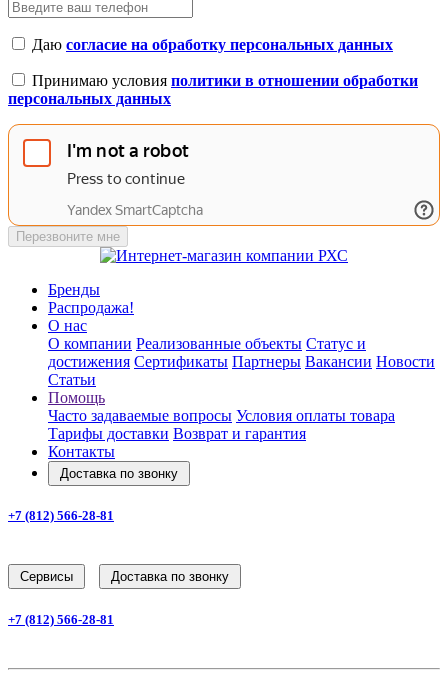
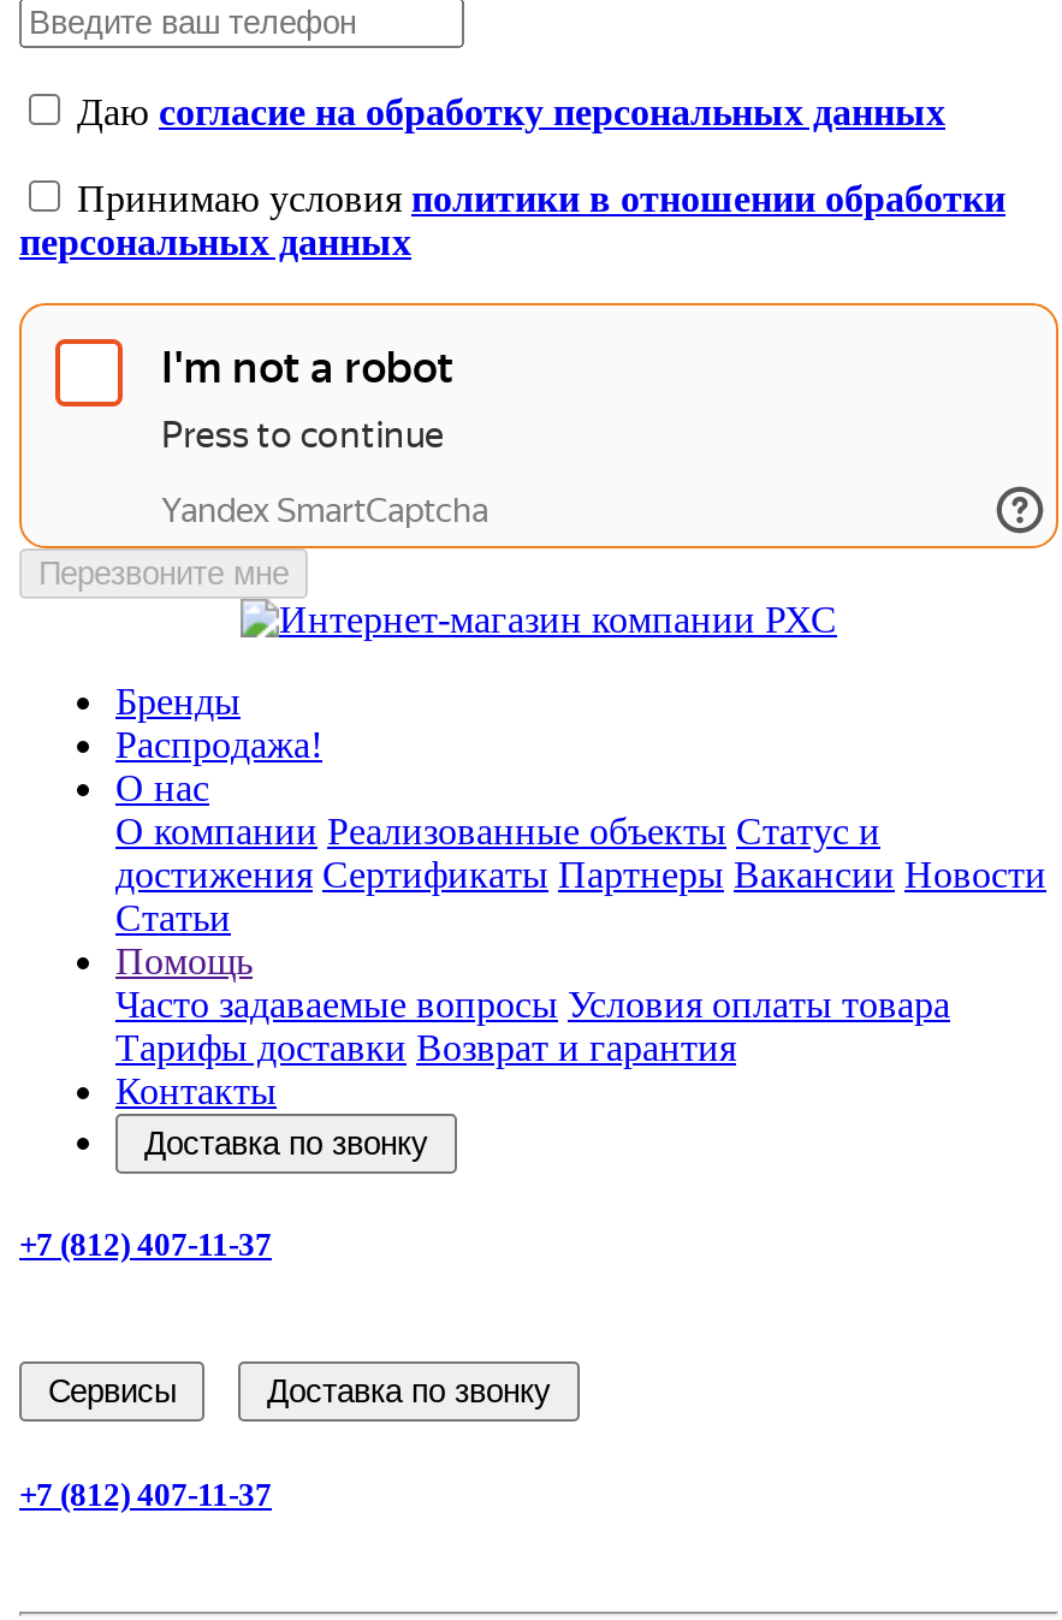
[8,508,114,523] +7 (812) 566-28-81 -> [19,1227,272,1263] +7 (812) 407-11-37
[8,611,114,626] +7 (812) 566-28-81 -> [19,1476,272,1512] +7 (812) 407-11-37

